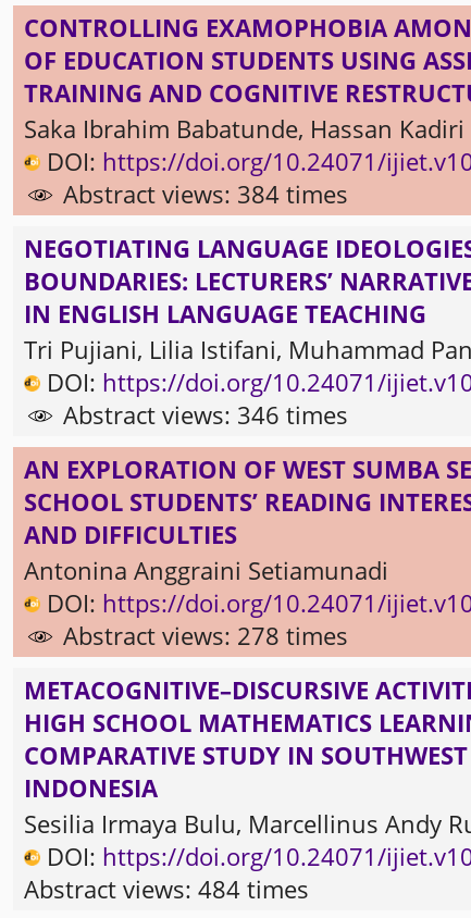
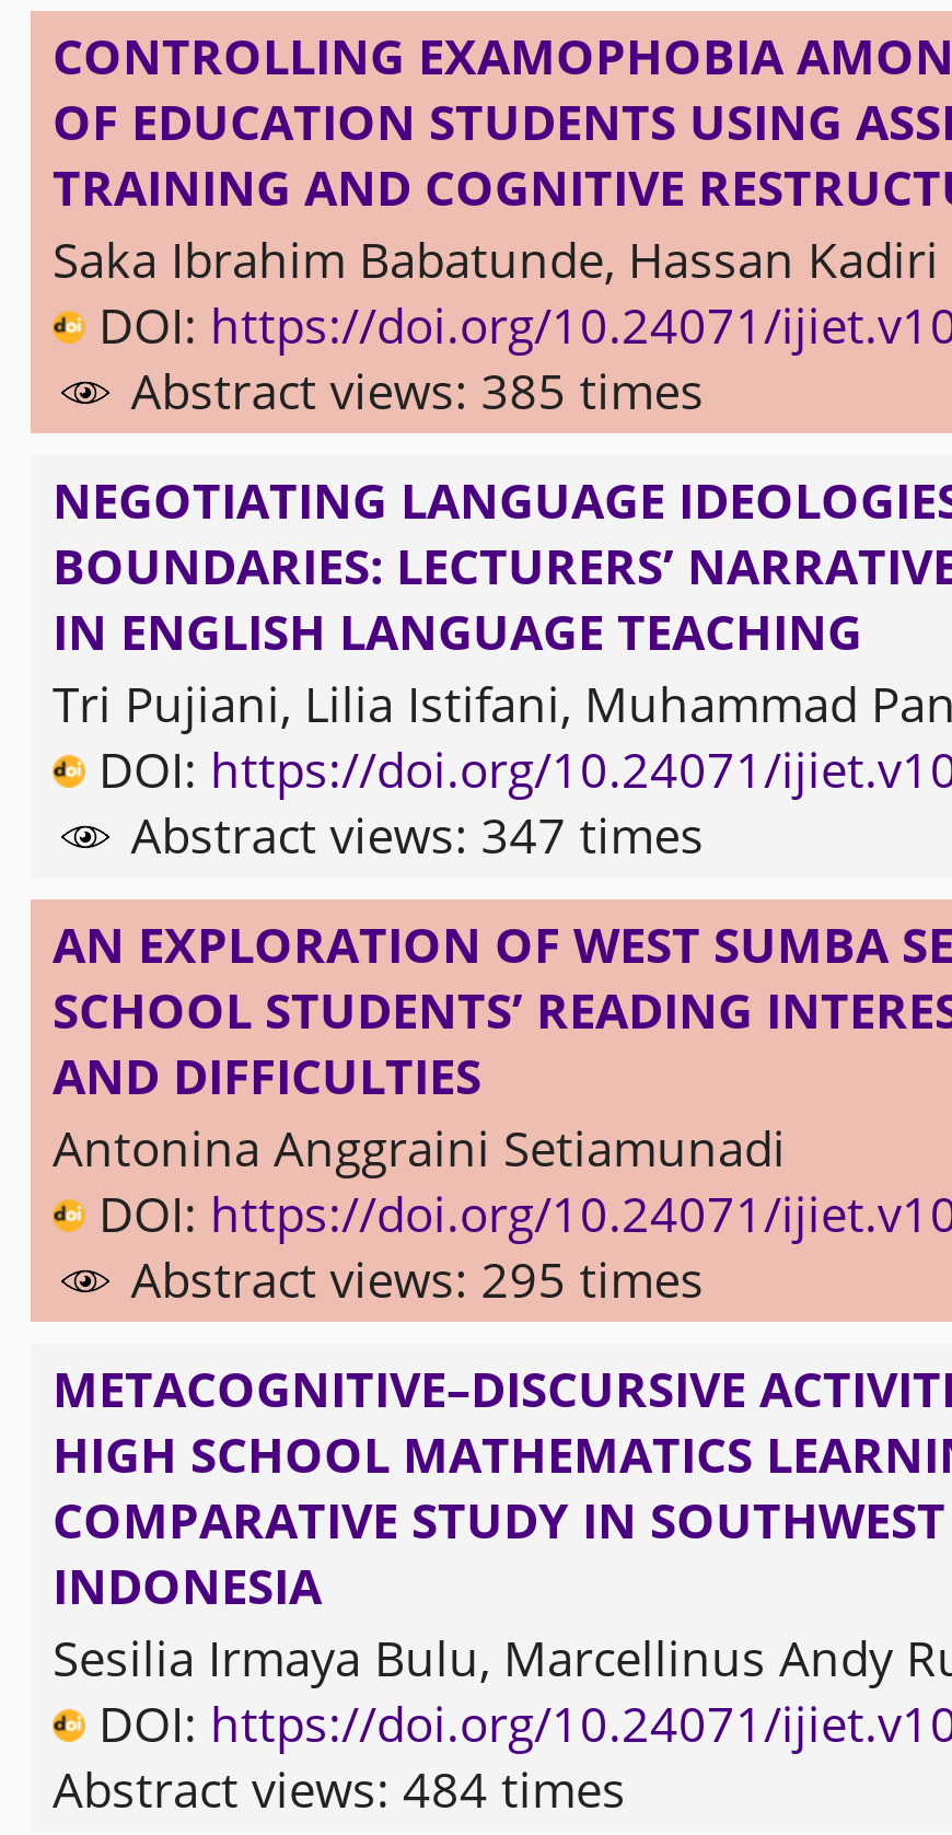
[56,178,348,210] Abstract views: 384 times -> [118,357,704,423] Abstract views: 385 times
[56,398,348,431] Abstract views: 346 times -> [118,802,704,867] Abstract views: 347 times
[56,619,348,652] Abstract views: 278 times -> [118,1246,704,1312] Abstract views: 295 times

